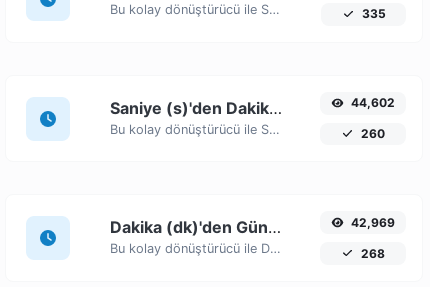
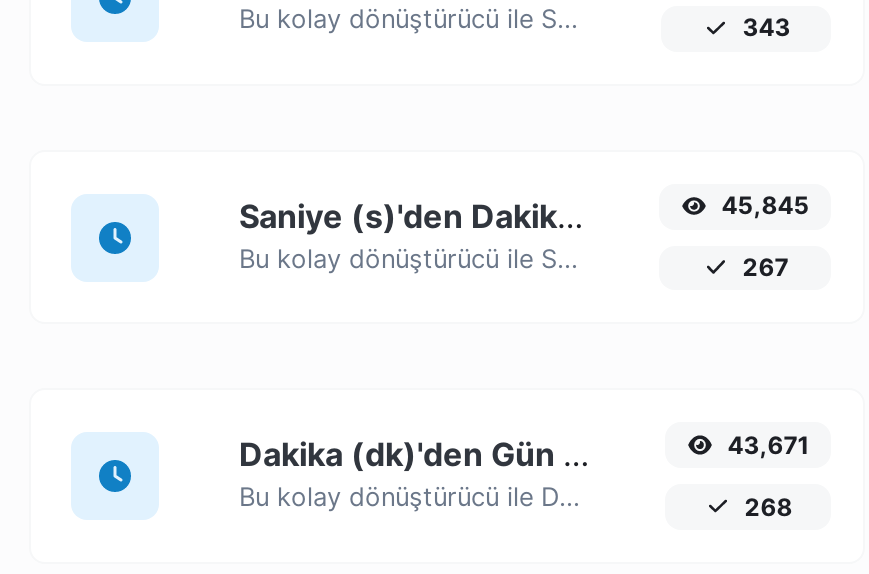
[359,6,386,21] 335 -> [736,13,790,43] 343
[348,95,395,110] 44,602 -> [715,191,809,221] 45,845
[358,126,385,141] 260 -> [736,252,788,282] 267
[348,215,395,230] 42,969 -> [721,430,809,460] 43,671

